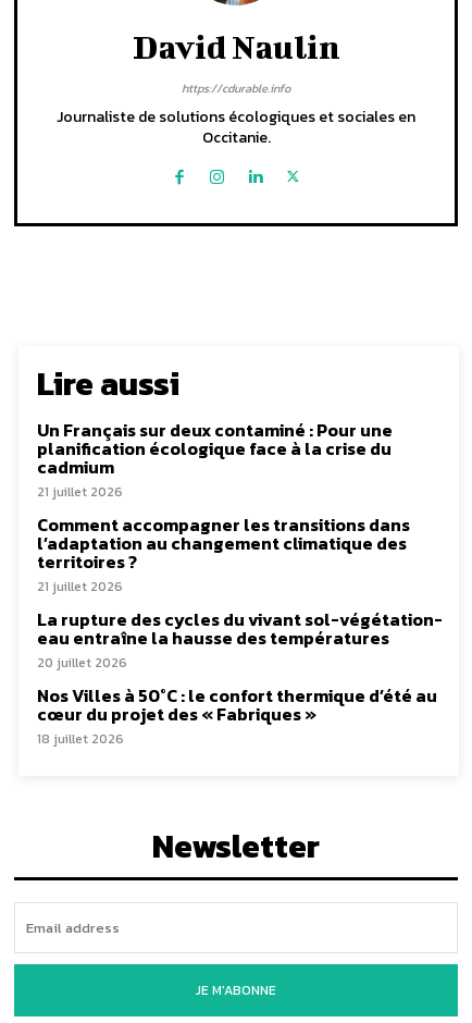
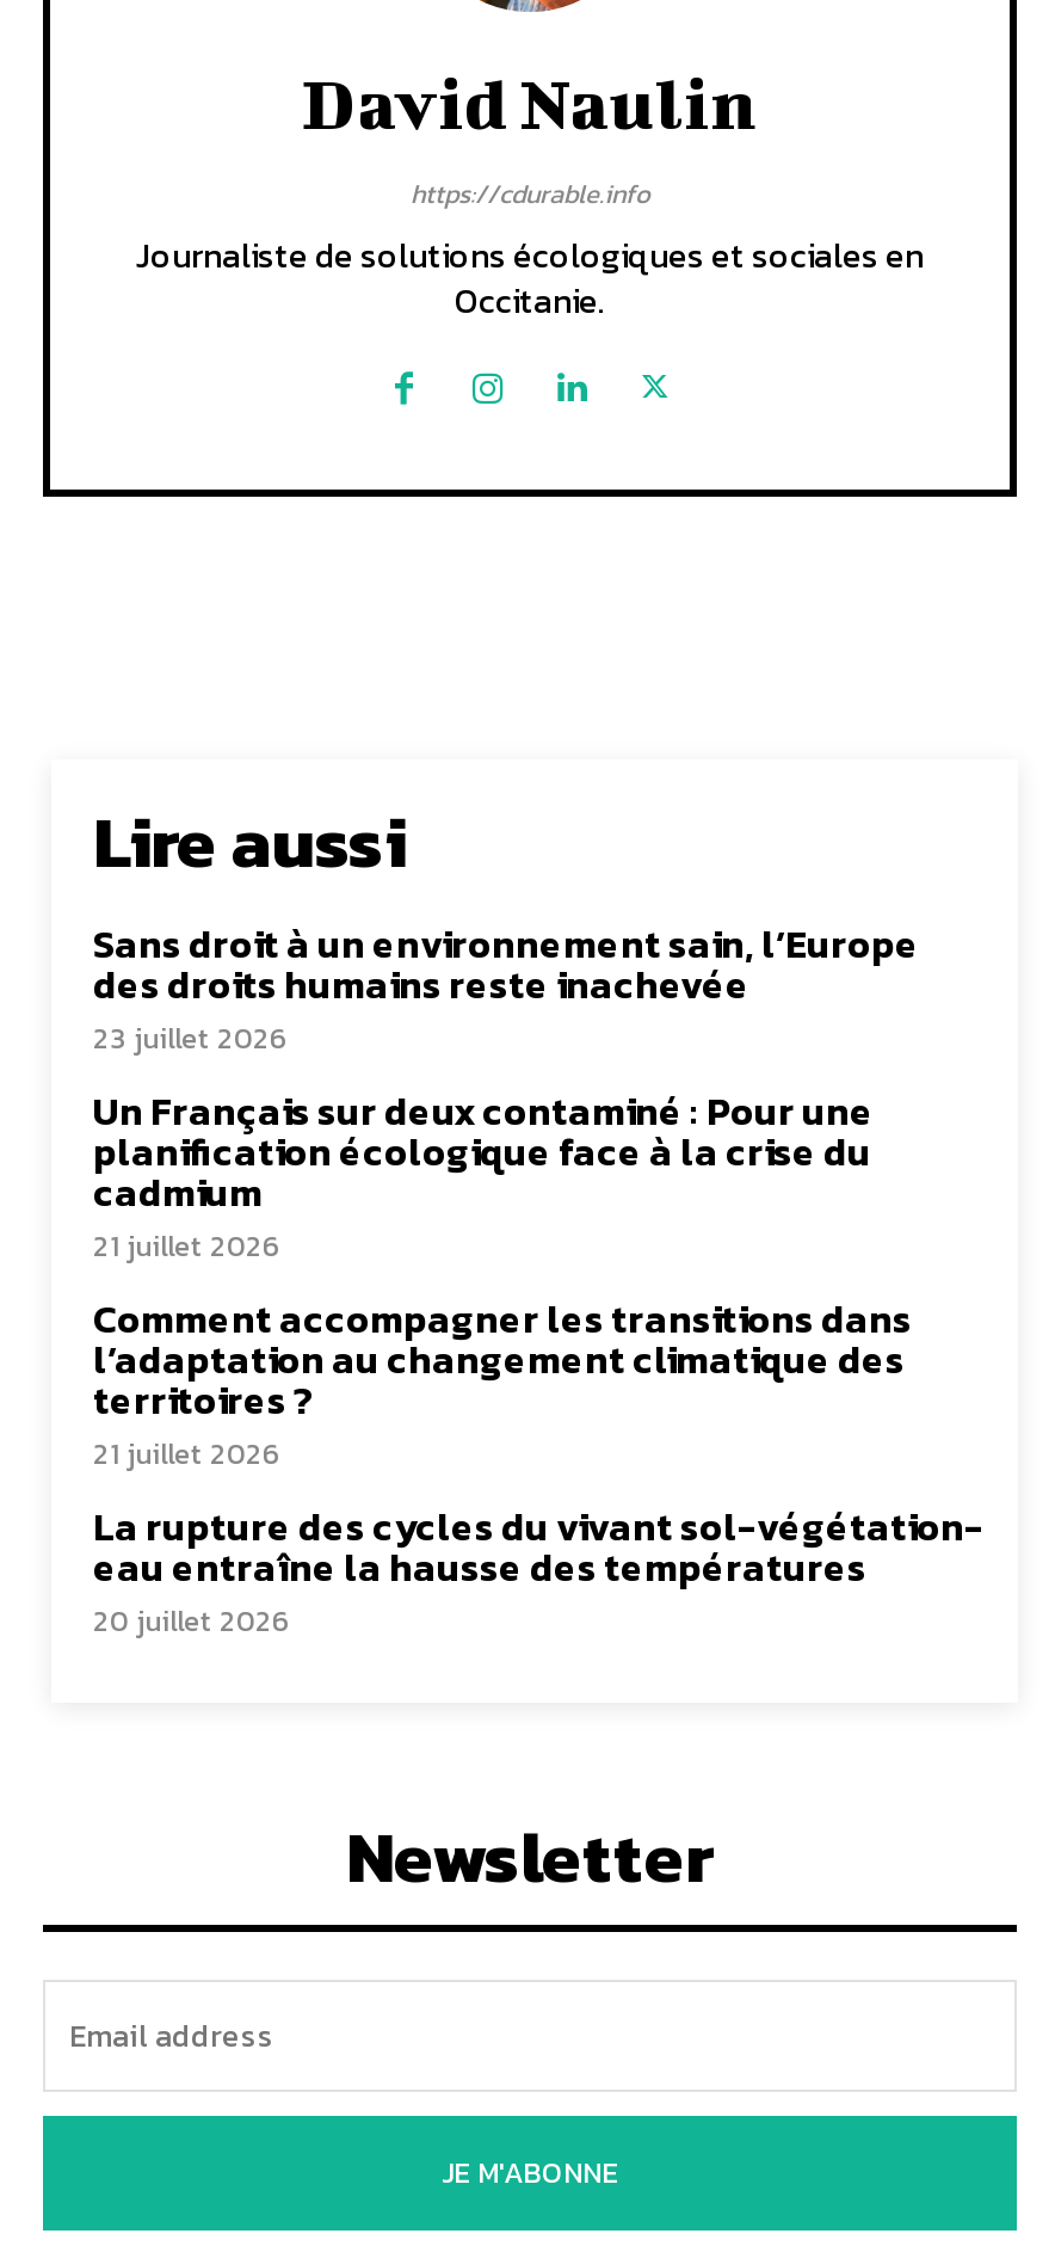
none -> [93,916,919,1062] Sans droit à un environnement sain, l’Europe | des droits humains reste inachevée | 23 juillet 2026
moved [37,417,443,673] -> [93,1083,983,1644]: Un Français sur deux contaminé : Pour une | planification écologique face à la crise du | cadmium | ... | eau entraîne la hausse des températures | 20 juillet 2026
[37,683,437,749] Nos Villes à 50°C : le confort thermique d’été au | cœur du projet des « Fabriques » | 18 juillet 2026 -> none

